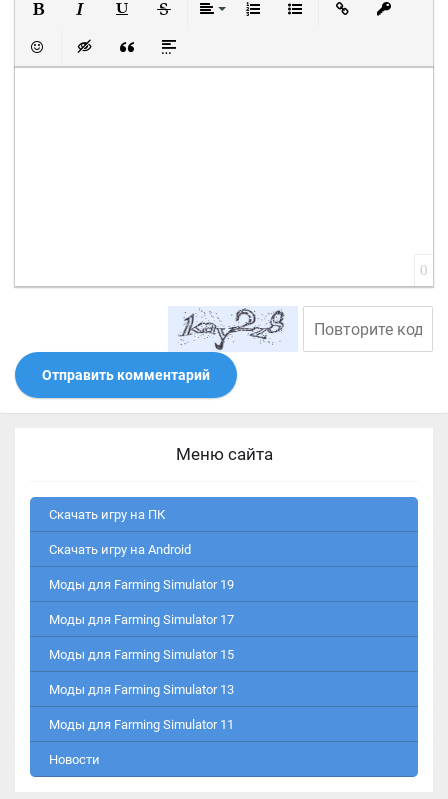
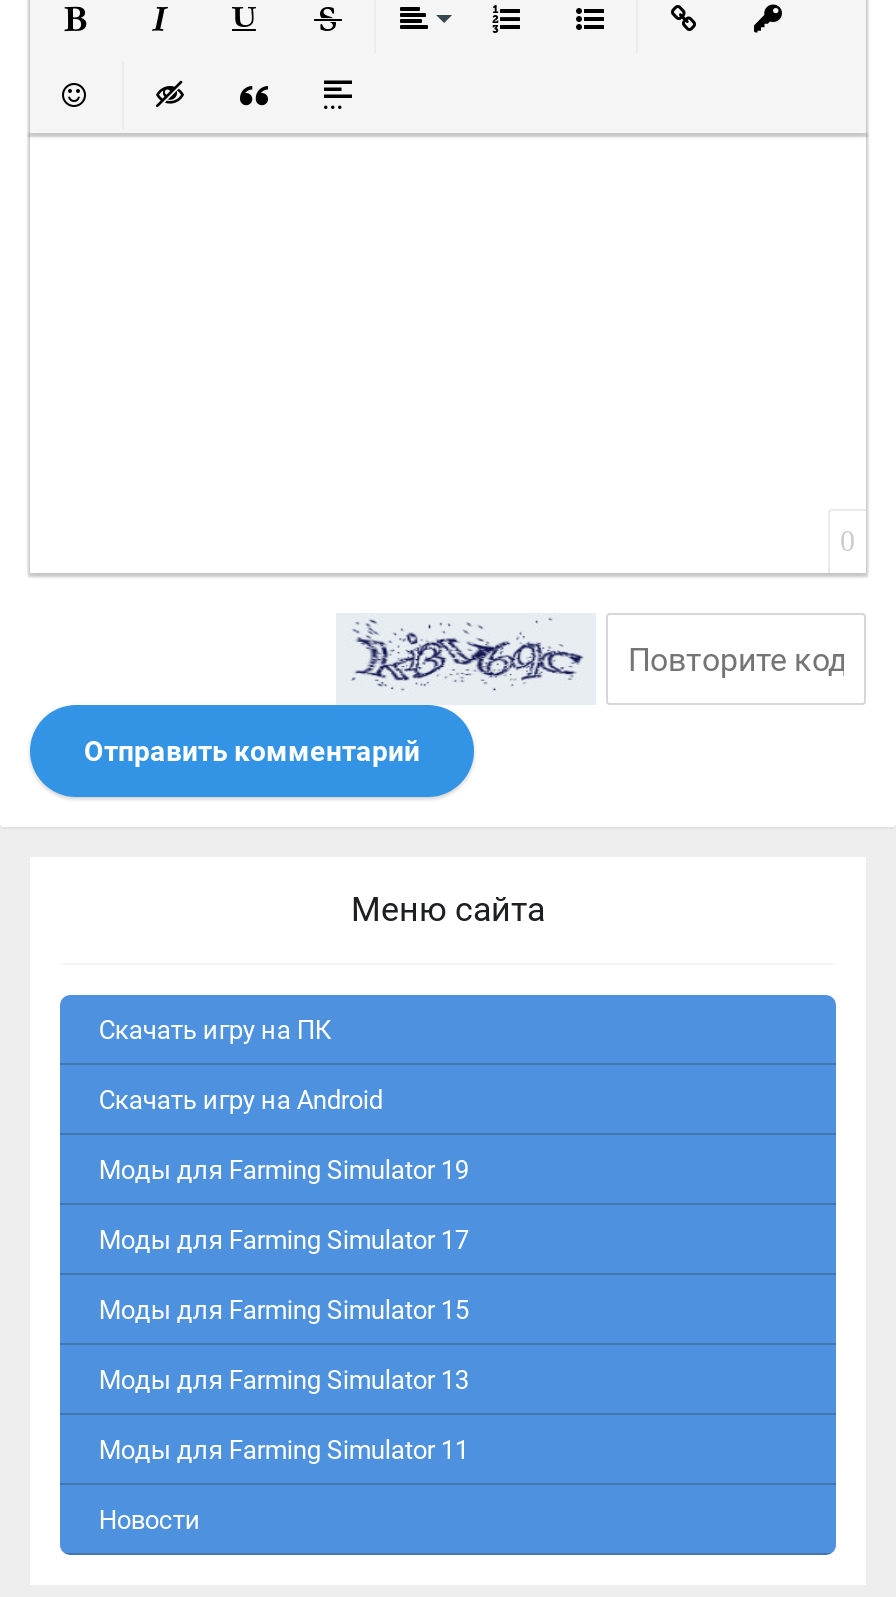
[178,308,291,351] [image] -> [352,617,584,701] [image]

